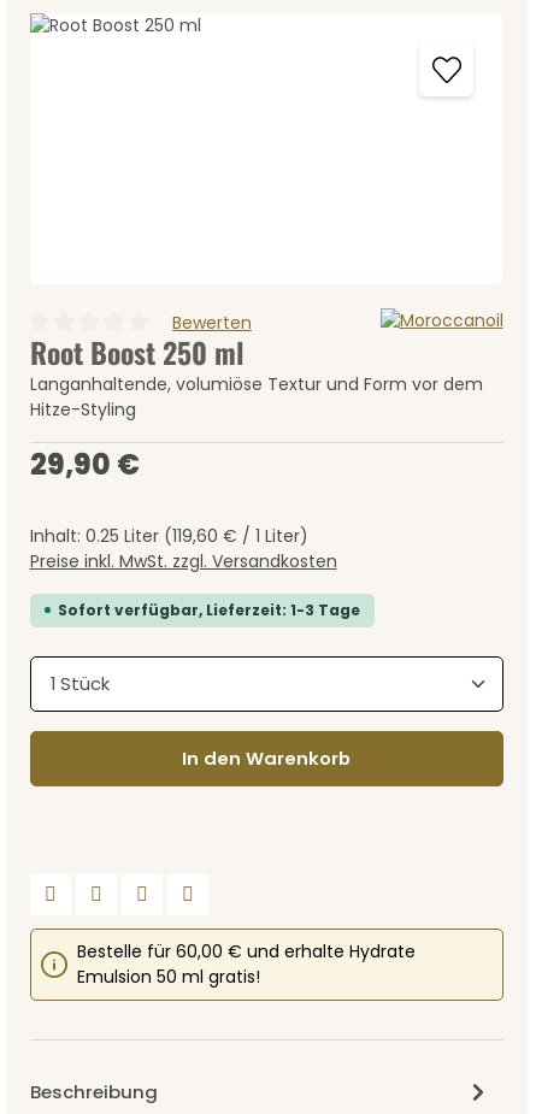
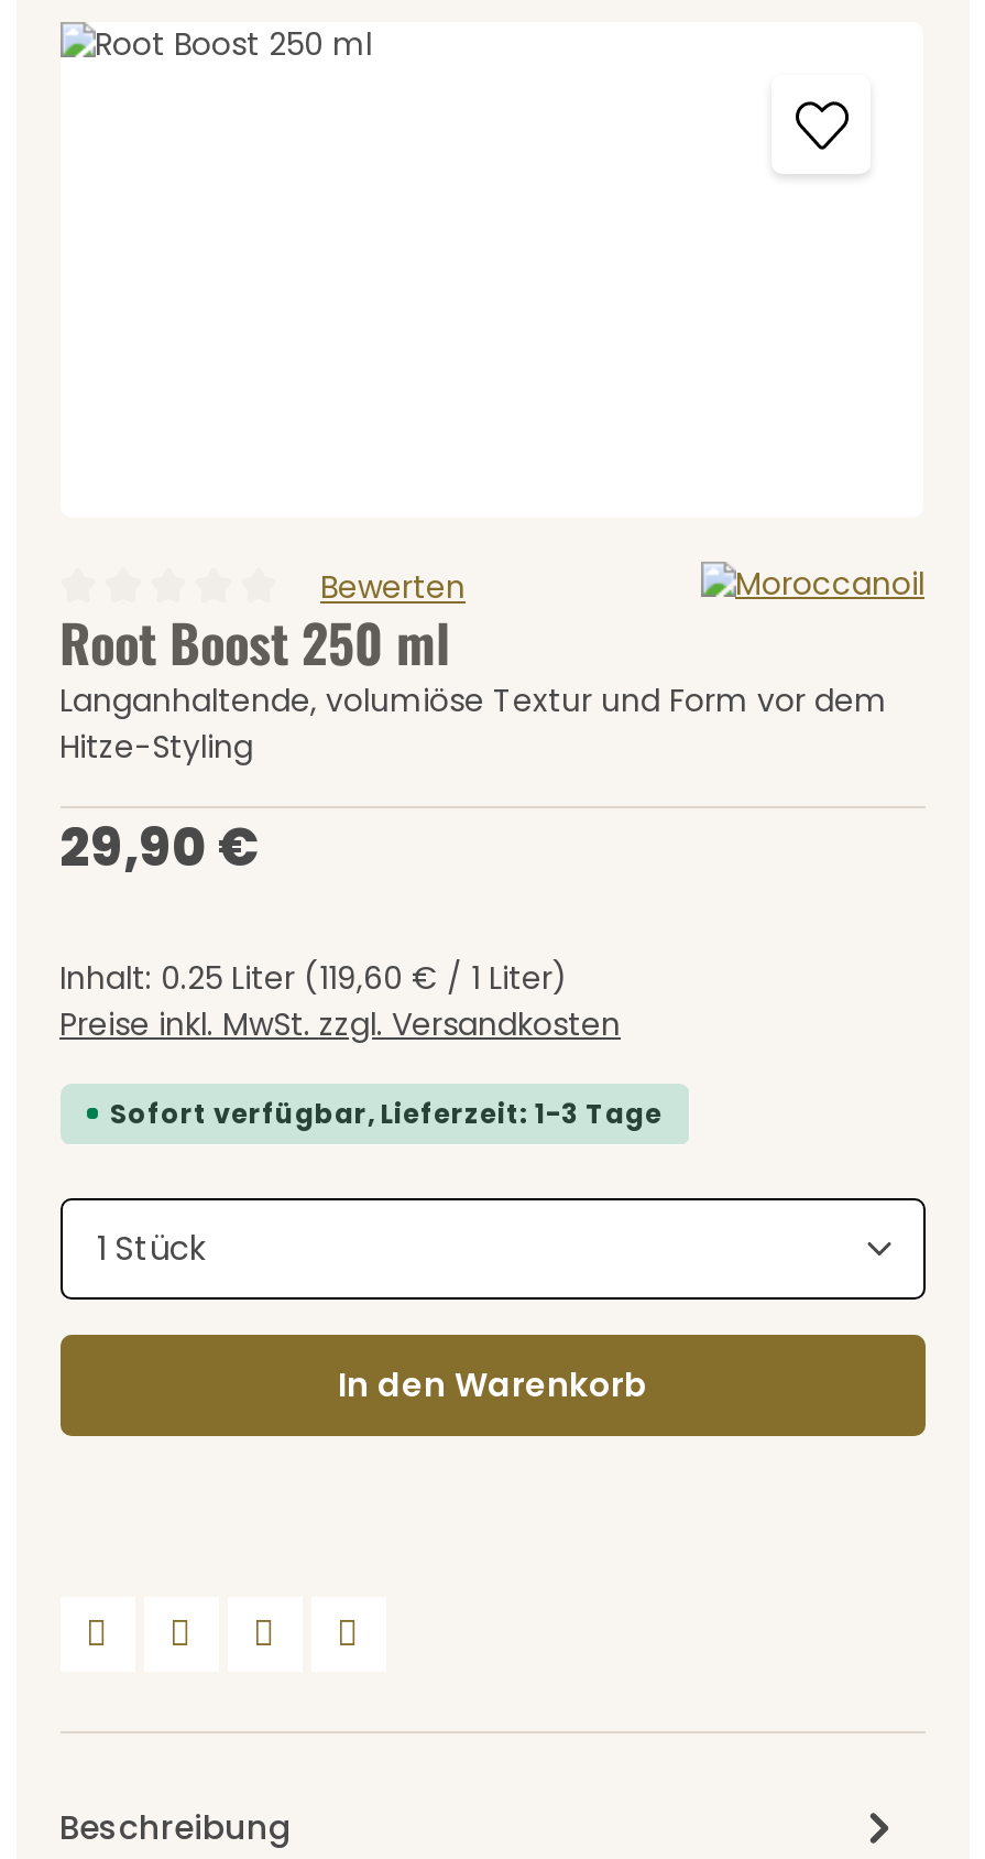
[76,939,415,988] Bestelle für 60,00 € und erhalte Hydrate | Emulsion 50 ml gratis! -> none

